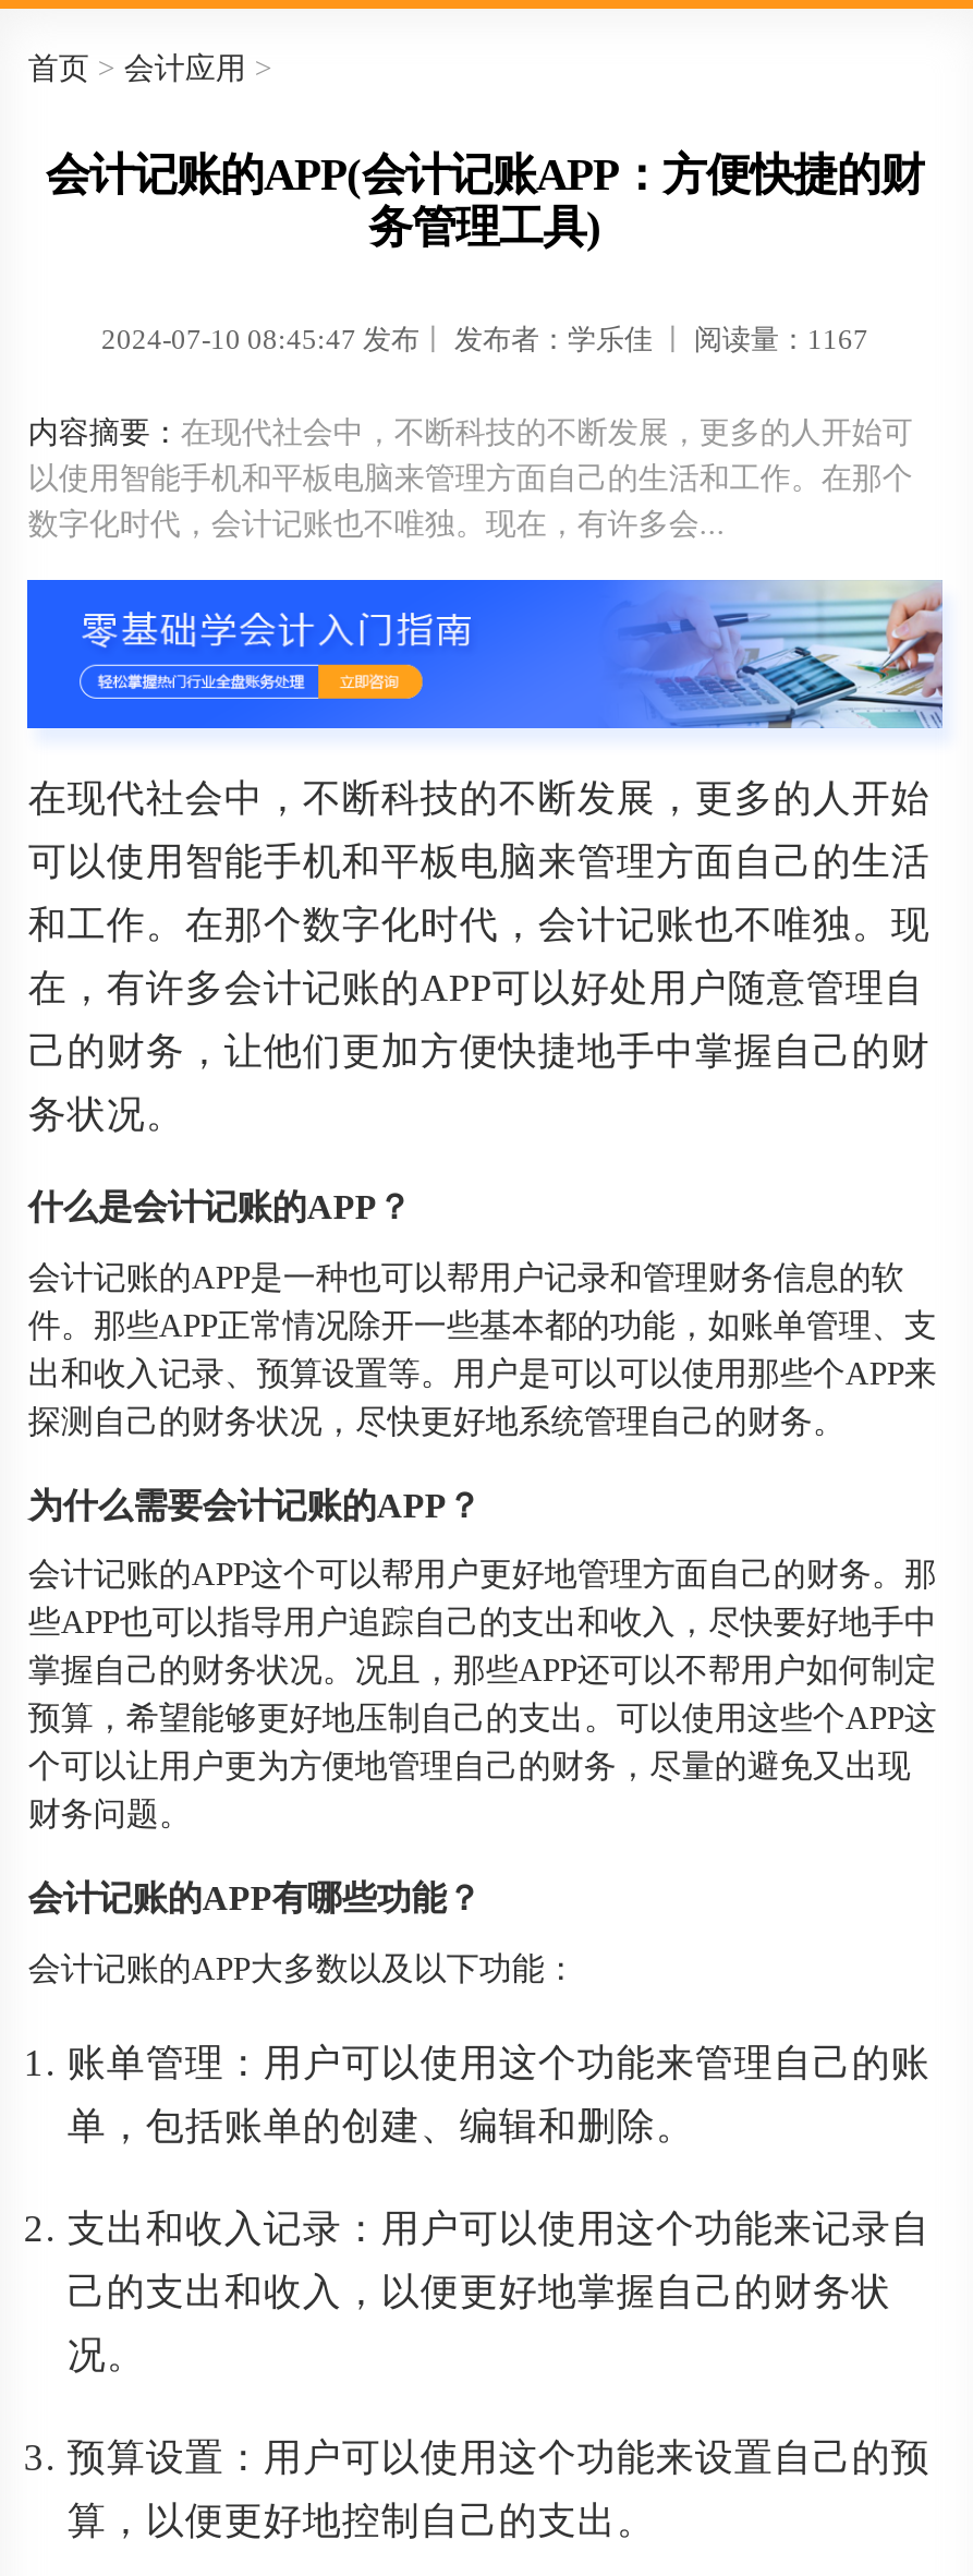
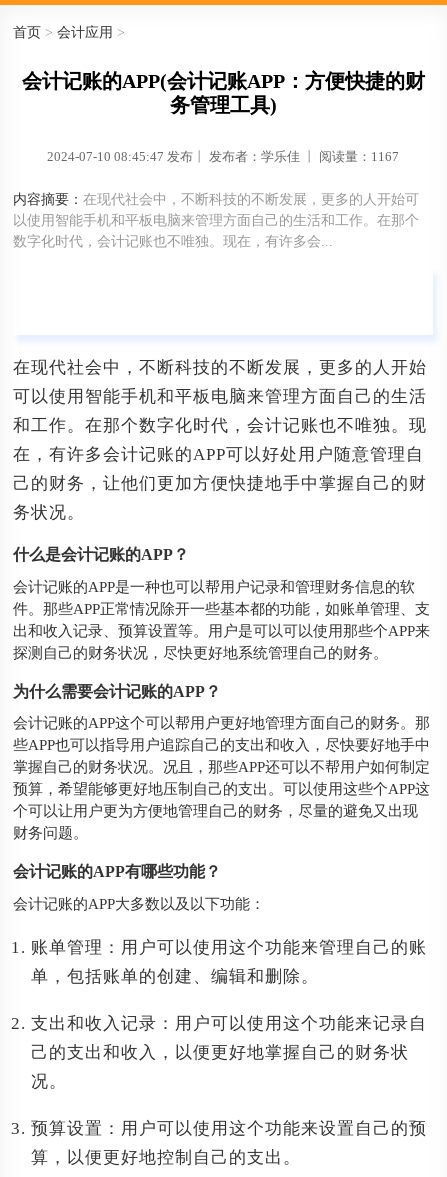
[25,578,945,730] [image] -> none

